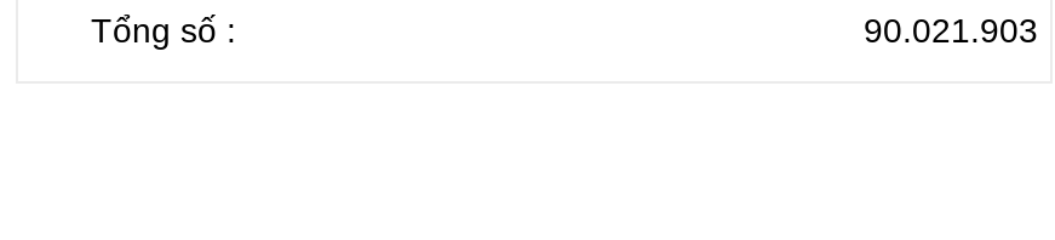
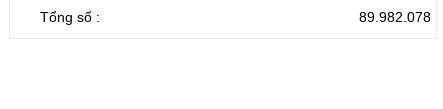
[864,10,1038,49] 90.021.903 -> [359,9,431,25] 89.982.078

